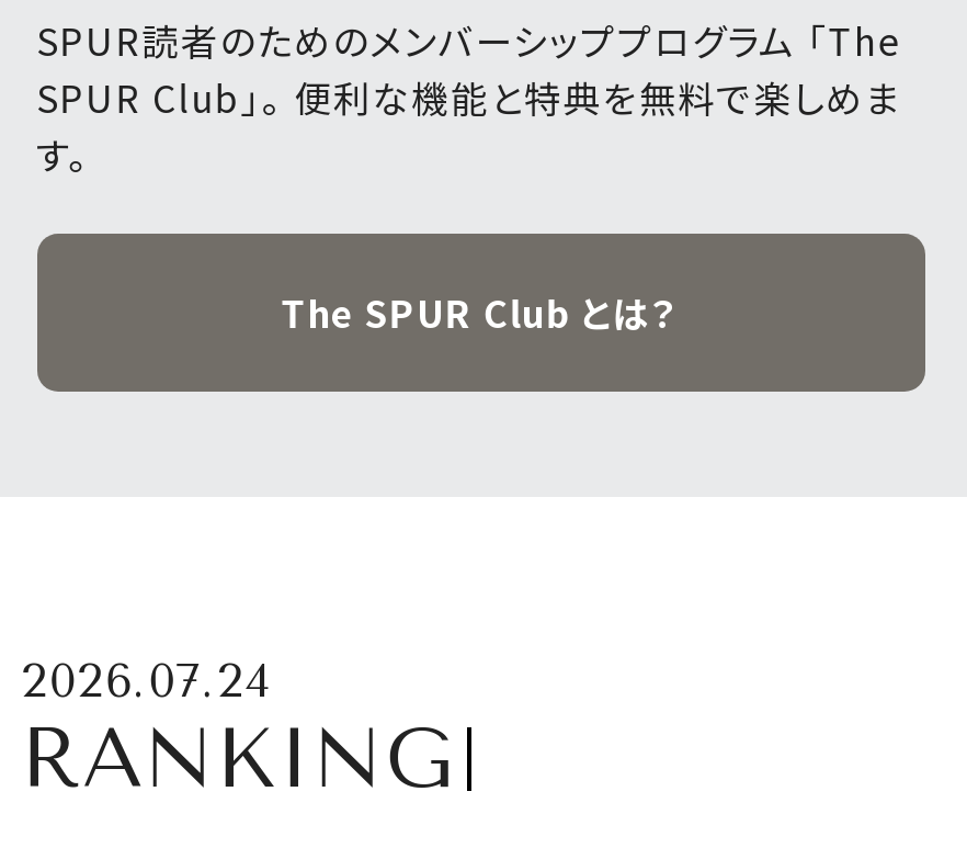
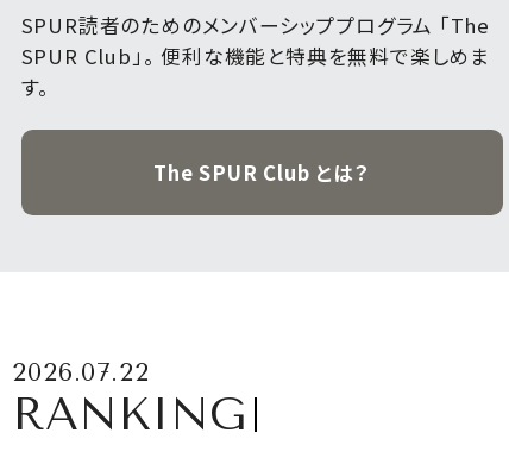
[20,652,273,707] 2026.07.24 -> [12,356,149,386] 2026.07.22

